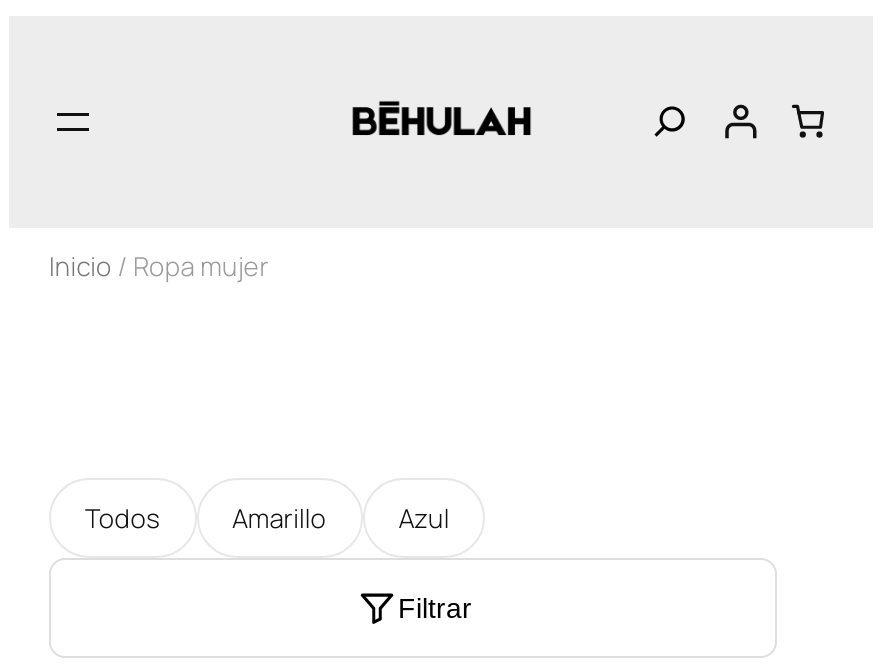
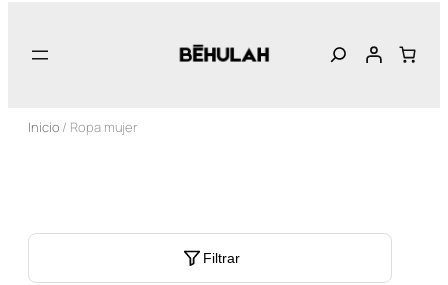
[85,500,450,536] Todos | Amarillo | Azul -> none

